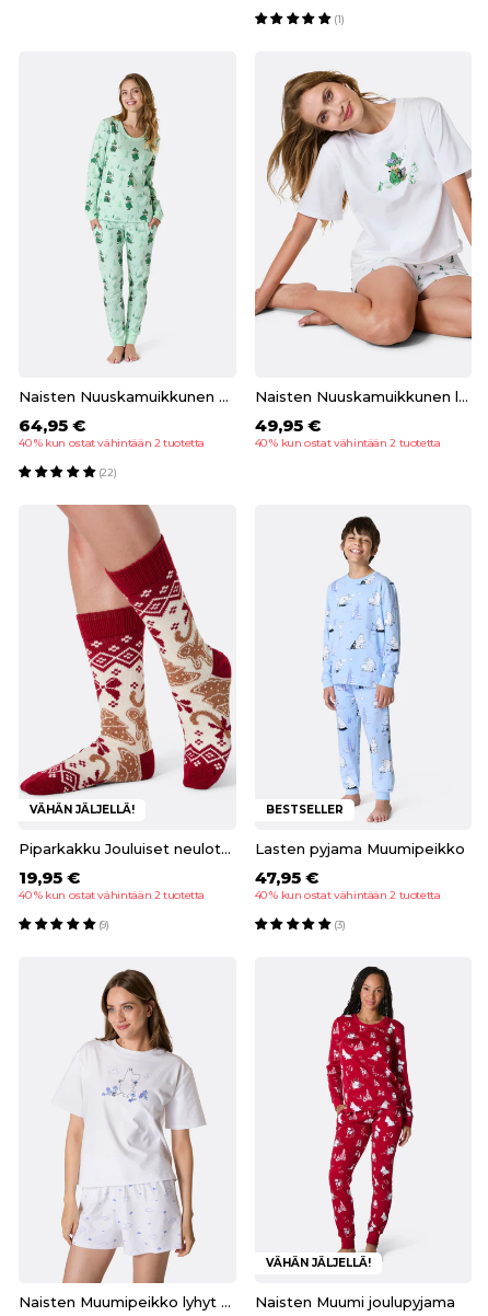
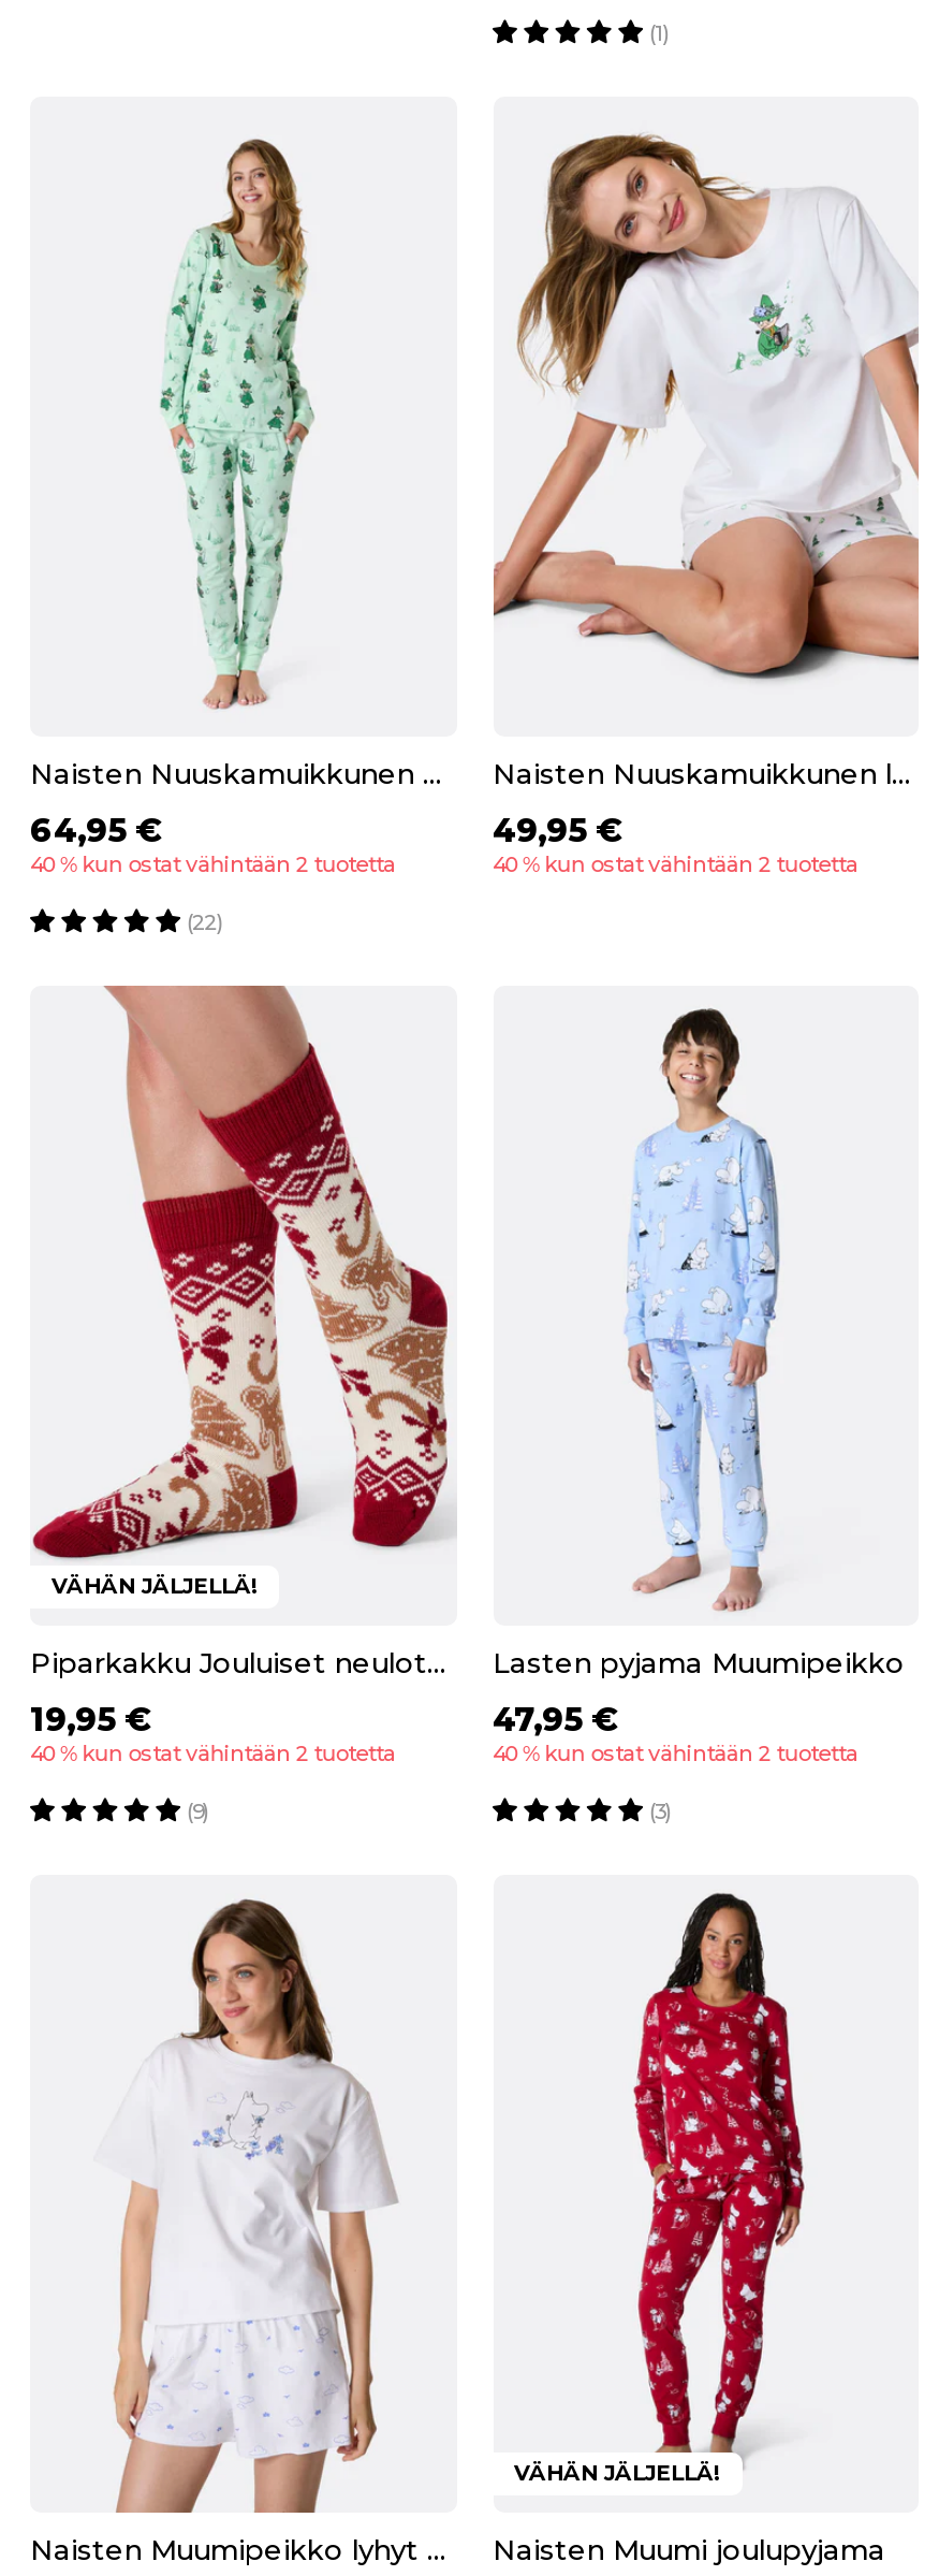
[265,803,343,817] BESTSELLER -> none

